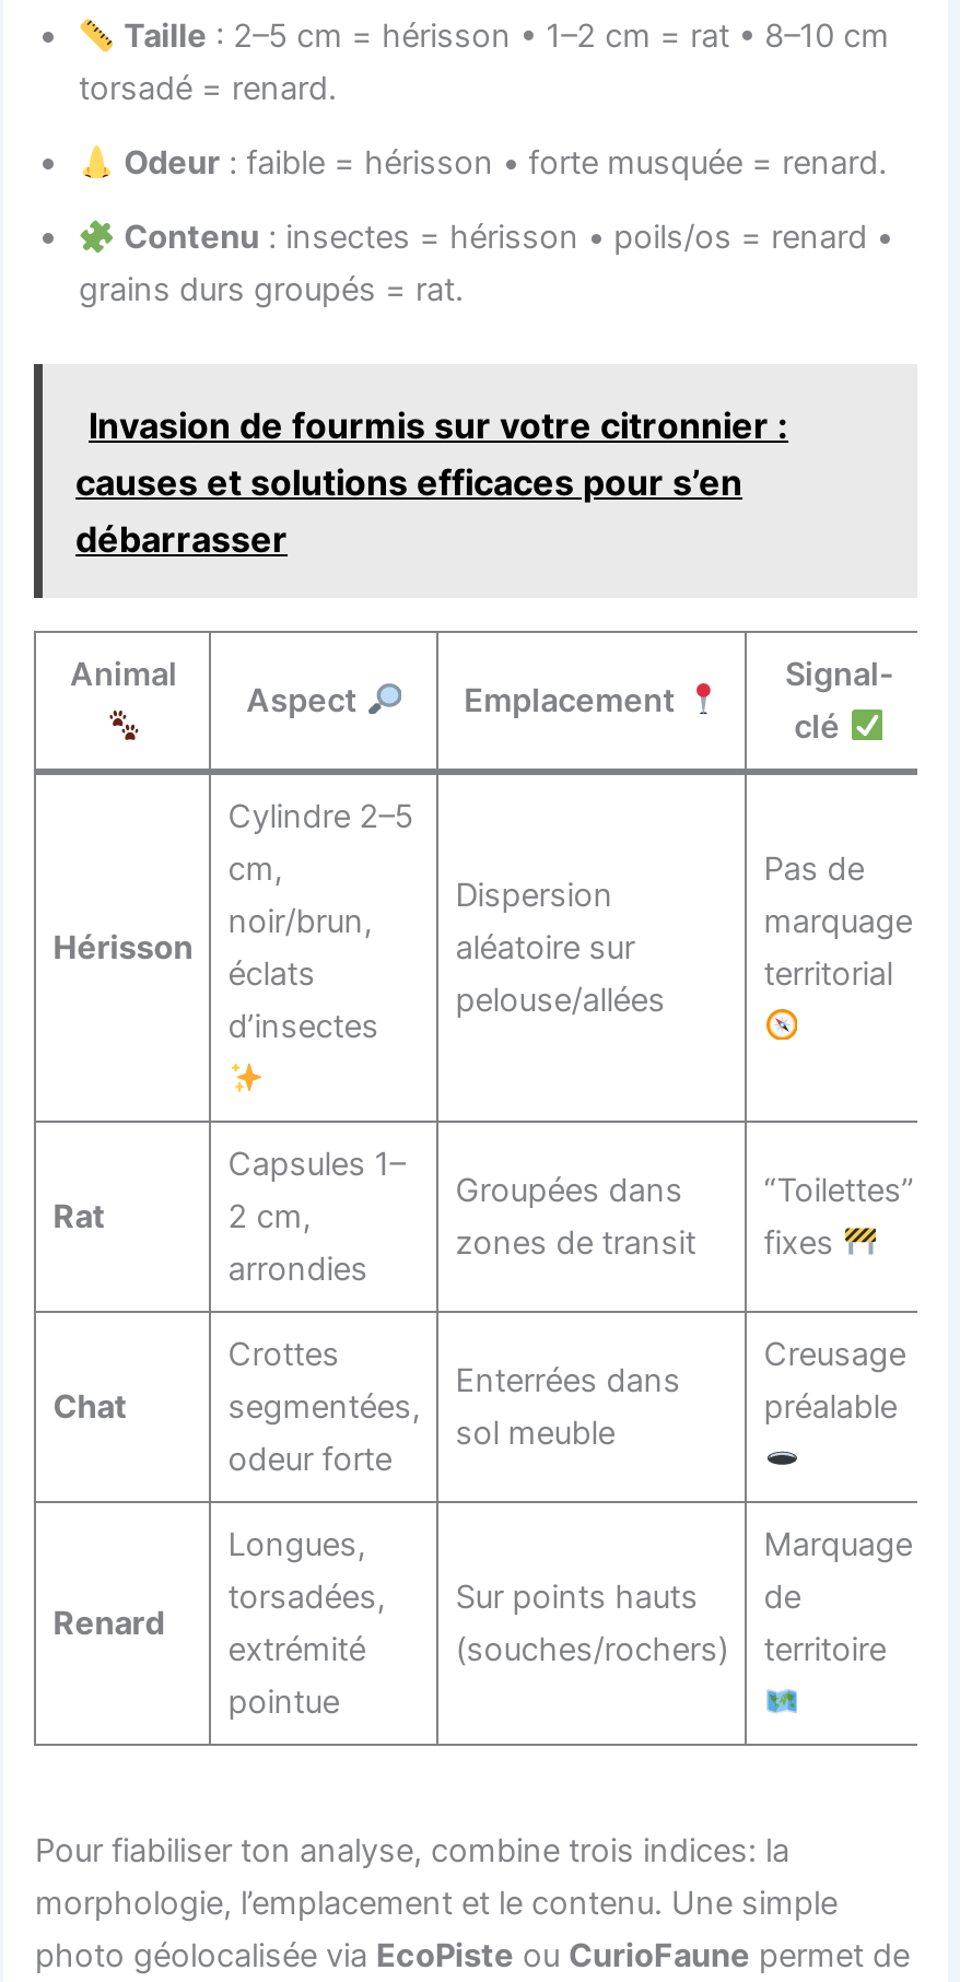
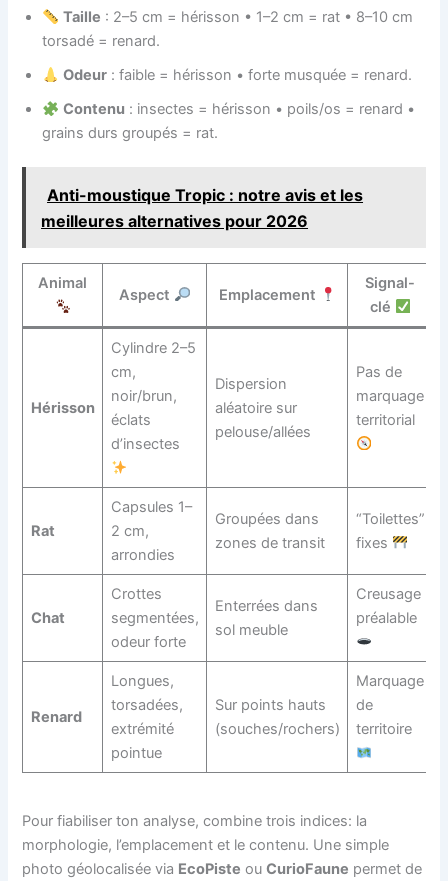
[75,403,788,560] Invasion de fourmis sur votre citronnier : | causes et solutions efficaces pour s’en | débarrasser -> [41,185,363,231] Anti-moustique Tropic : notre avis et les | meilleures alternatives pour 2026

